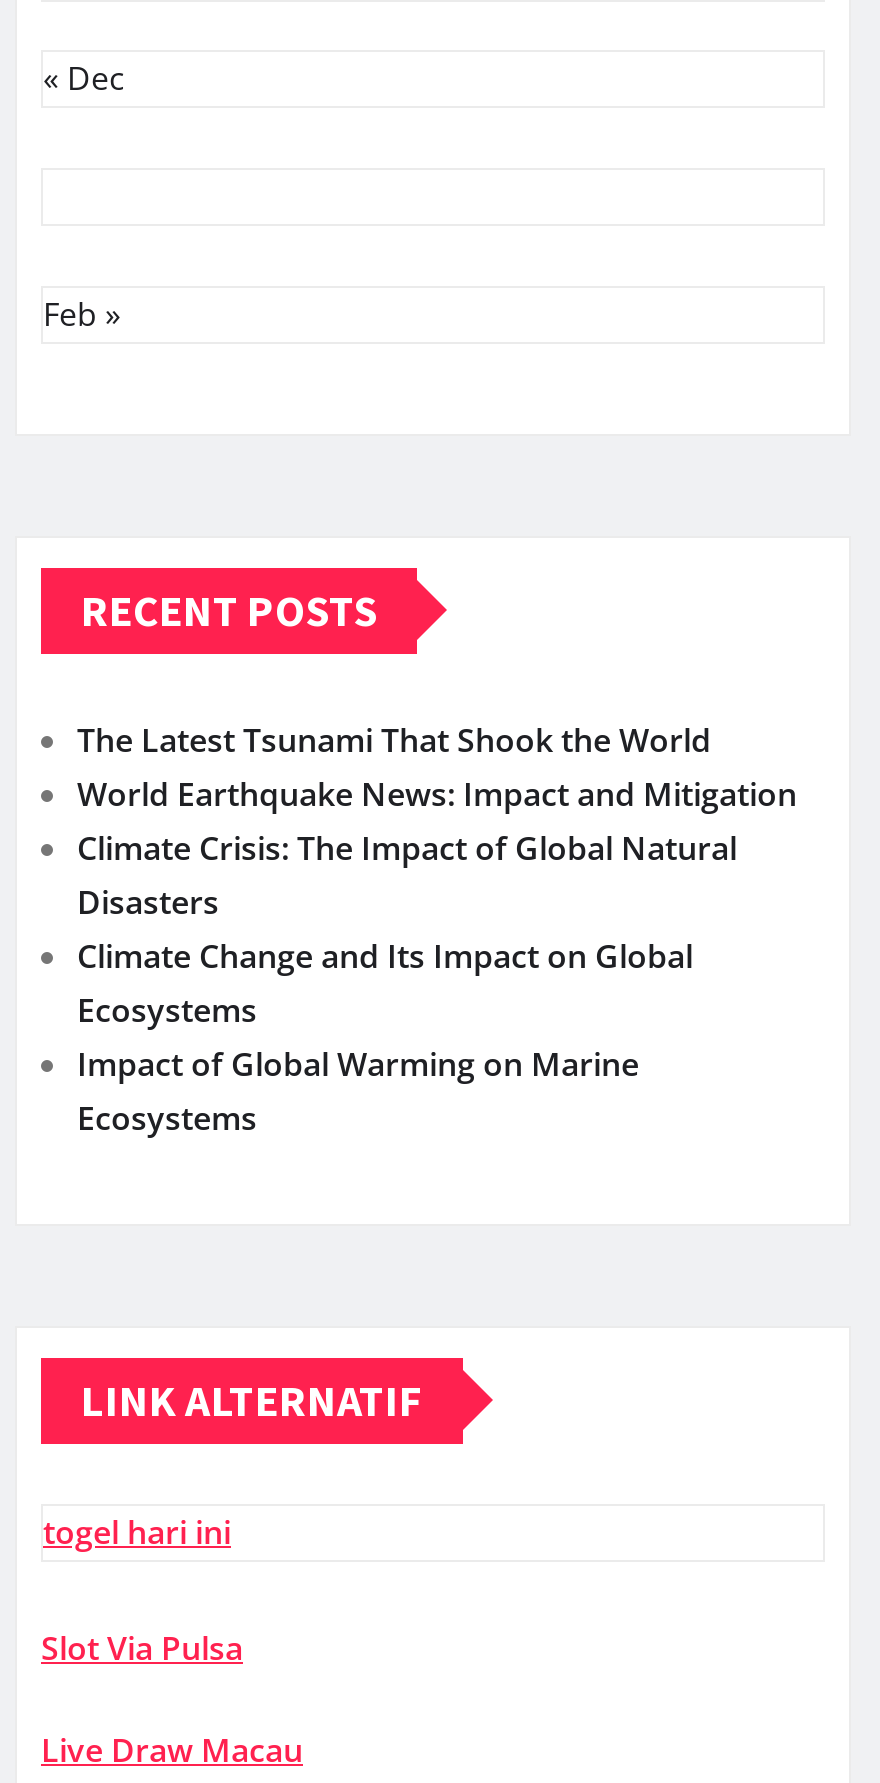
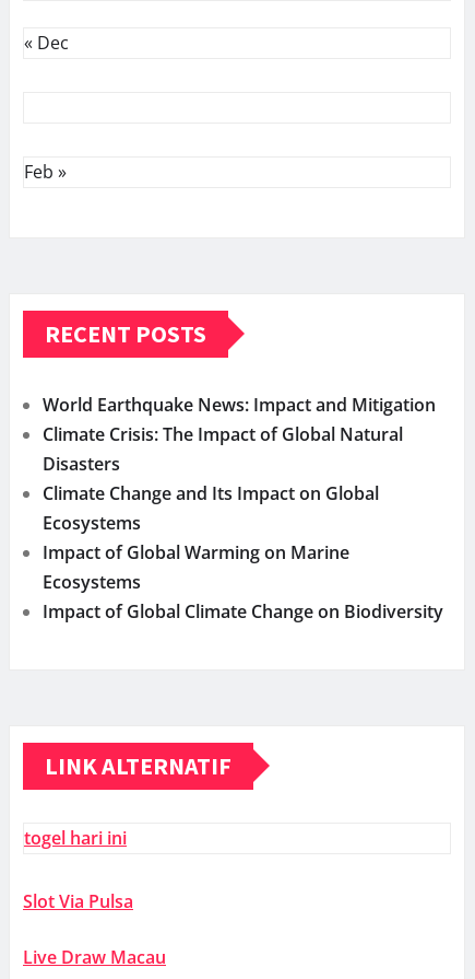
[77,718,711,762] The Latest Tsunami That Shook the World -> none
moved [77,772,797,1140] -> [43,392,436,594]: World Earthquake News: Impact and Mitigation | Climate Crisis: The Impact of Global Natural | Disasters | Climate Change and Its Impact on Global | Ecosystems | Impact of Global Warming on Marine | Ecosystems
none -> [43,599,443,623] Impact of Global Climate Change on Biodiversity

